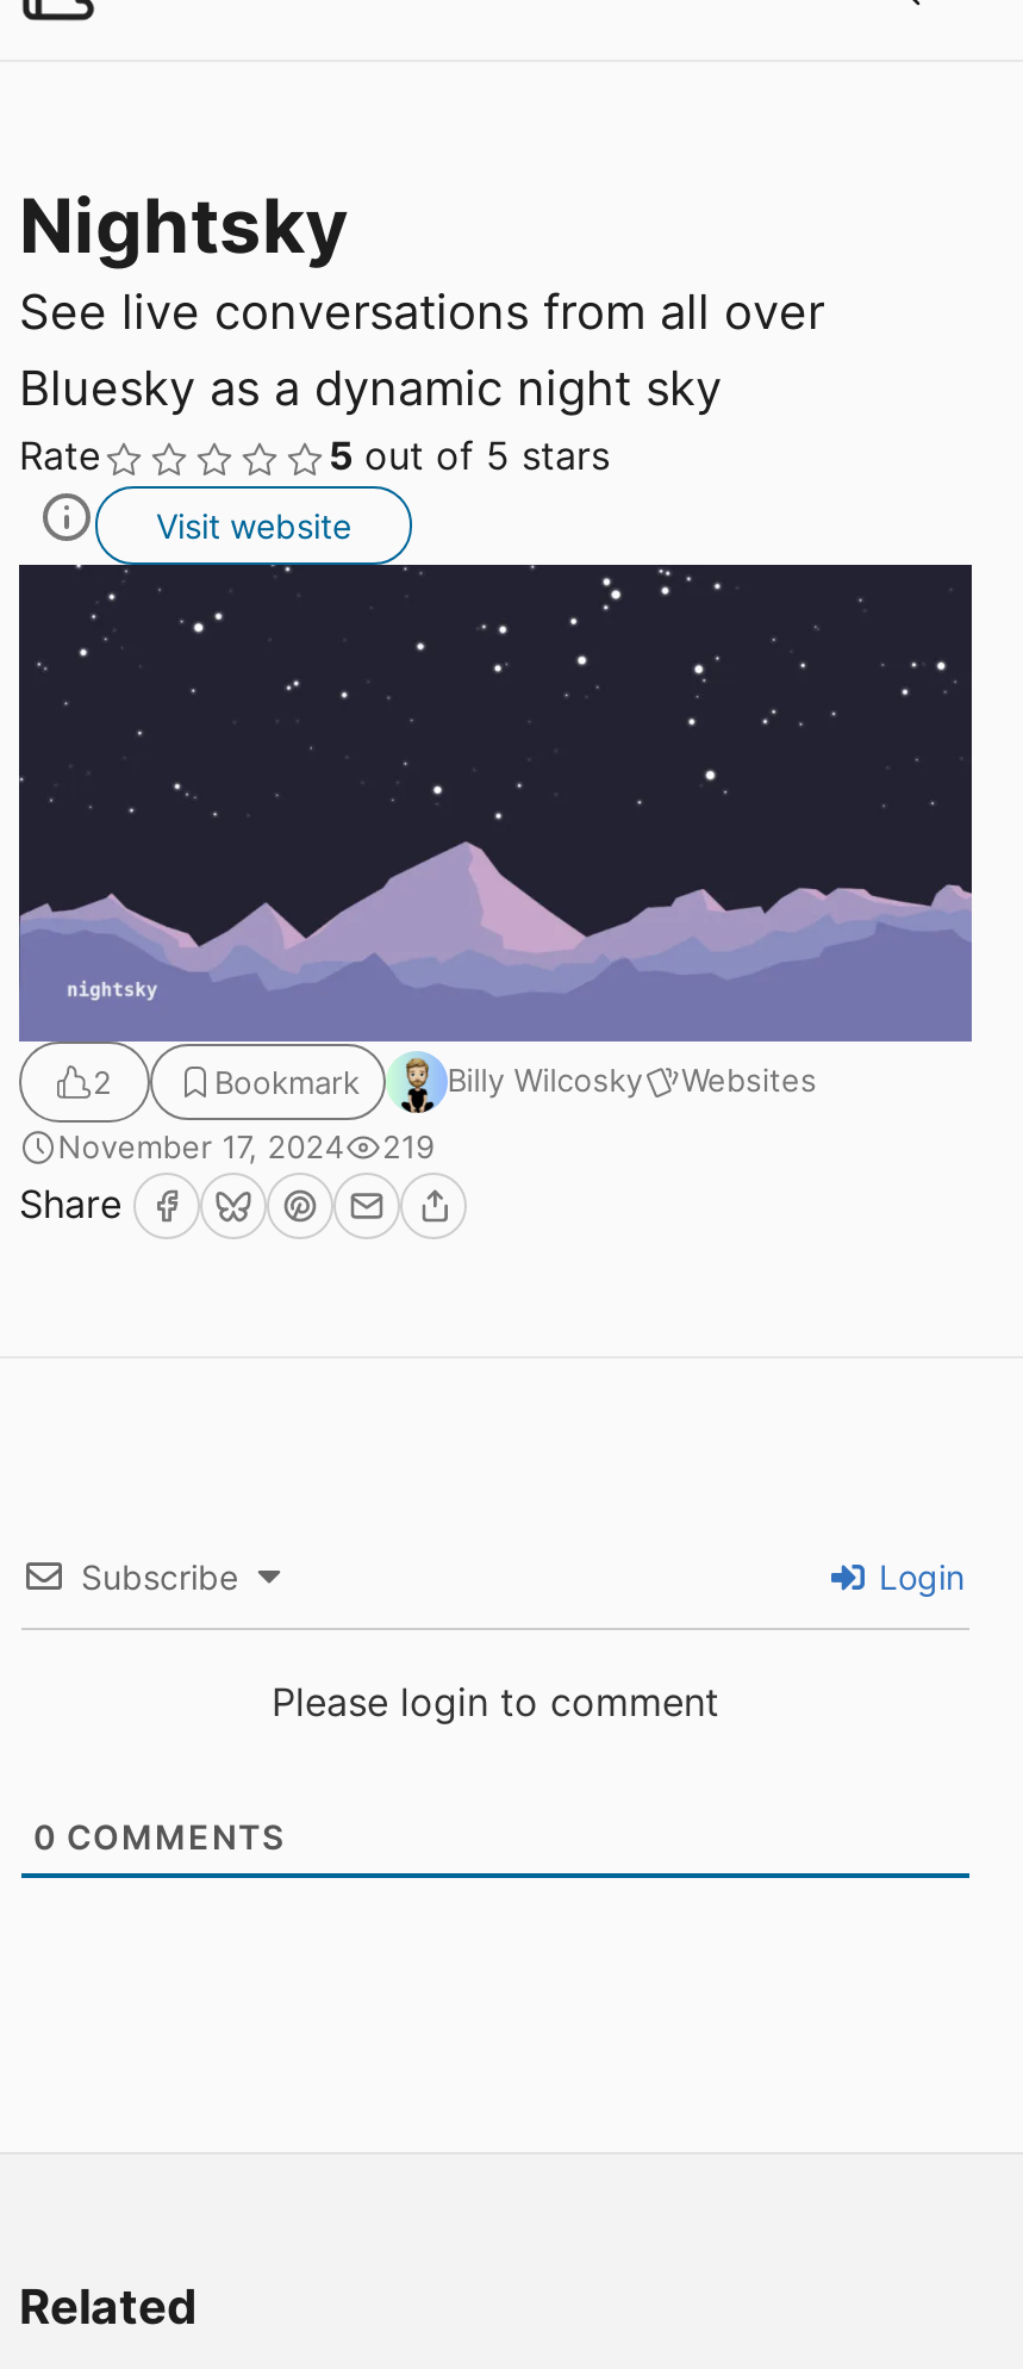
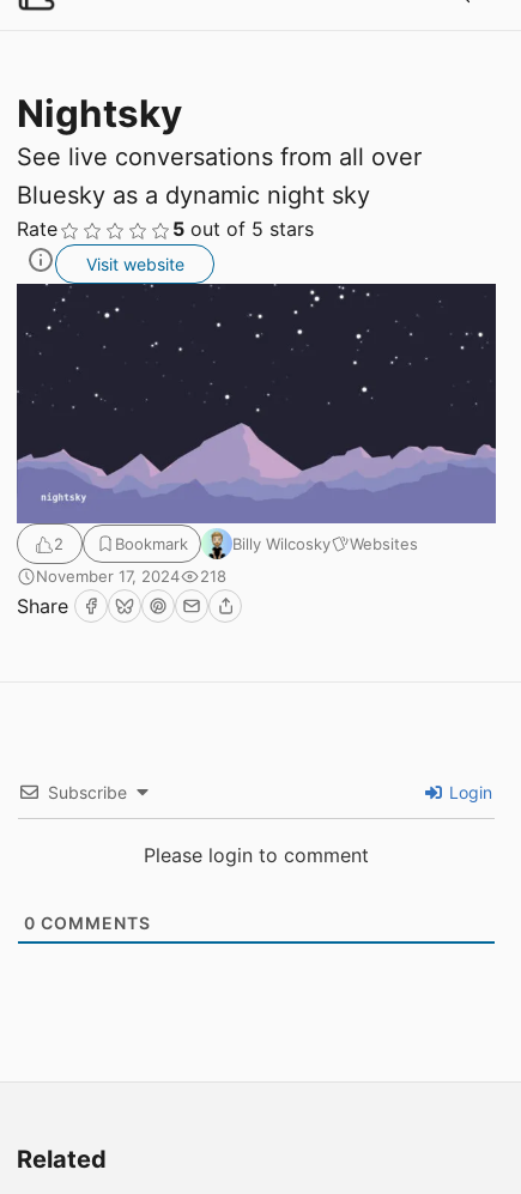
[58,1127,435,1165] November 17, 2024 219 -> [36,566,226,586] November 17, 2024 218

